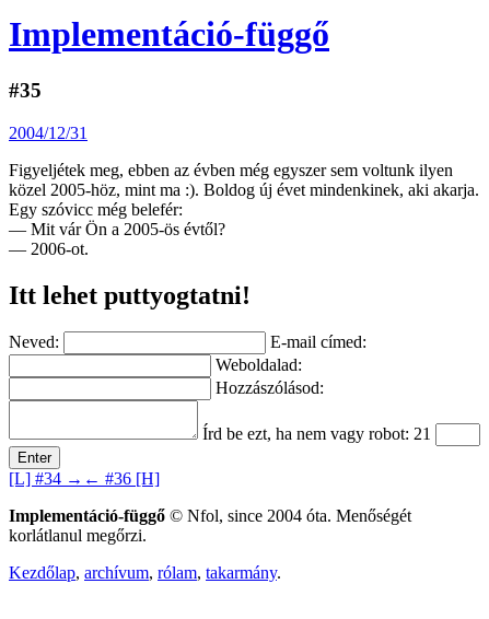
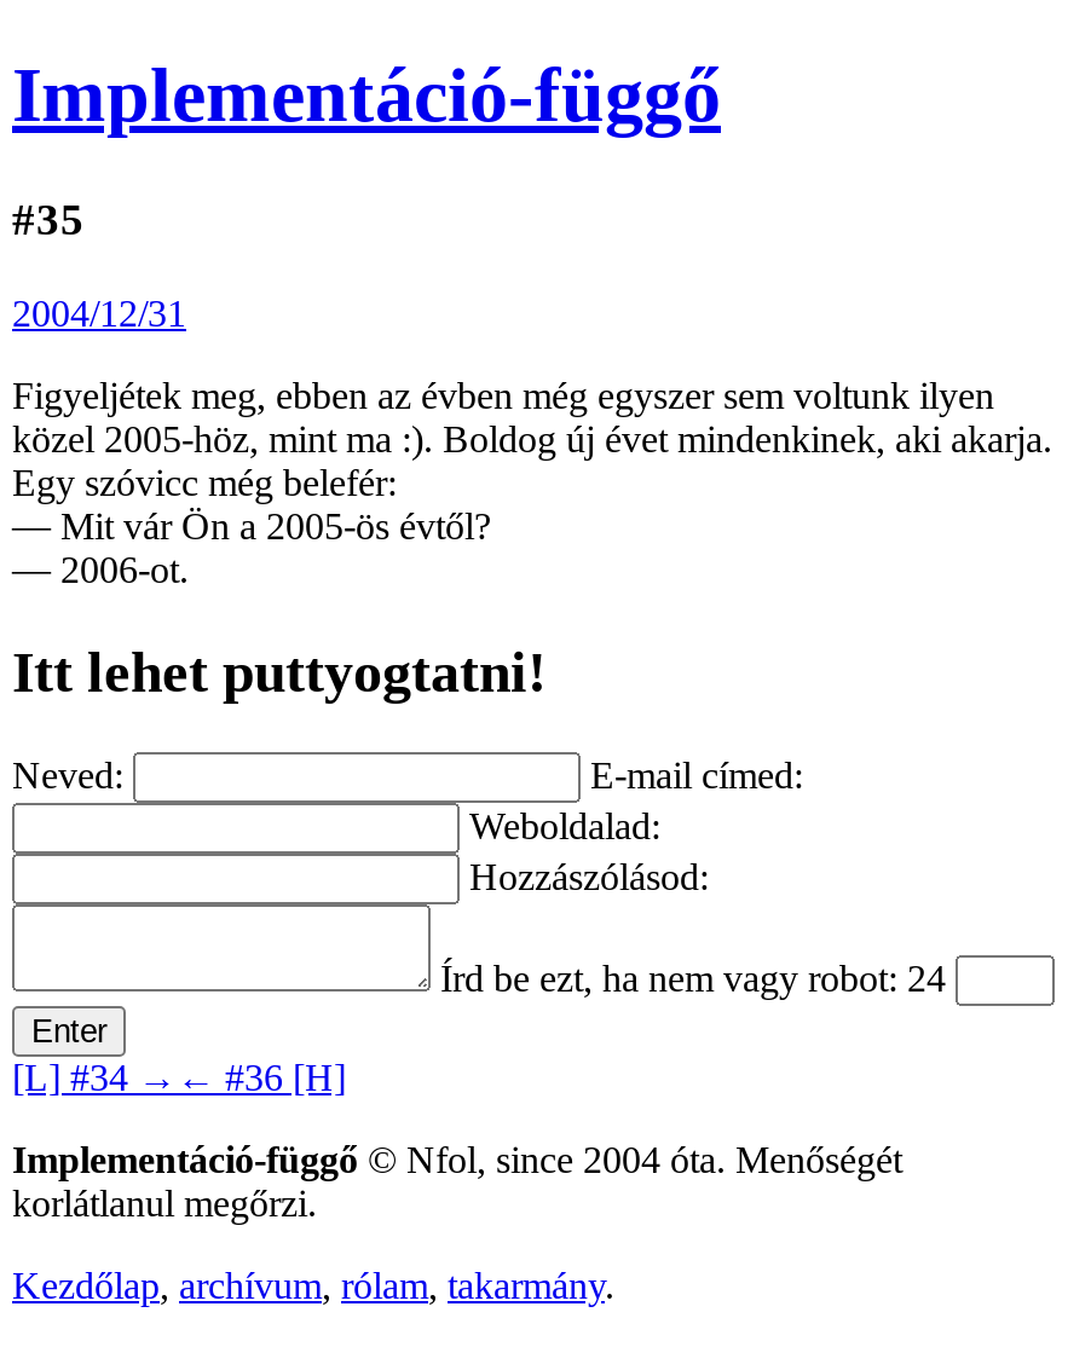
[202,425,431,443] Írd be ezt, ha nem vagy robot: 21 -> [440,959,946,1000] Írd be ezt, ha nem vagy robot: 24

